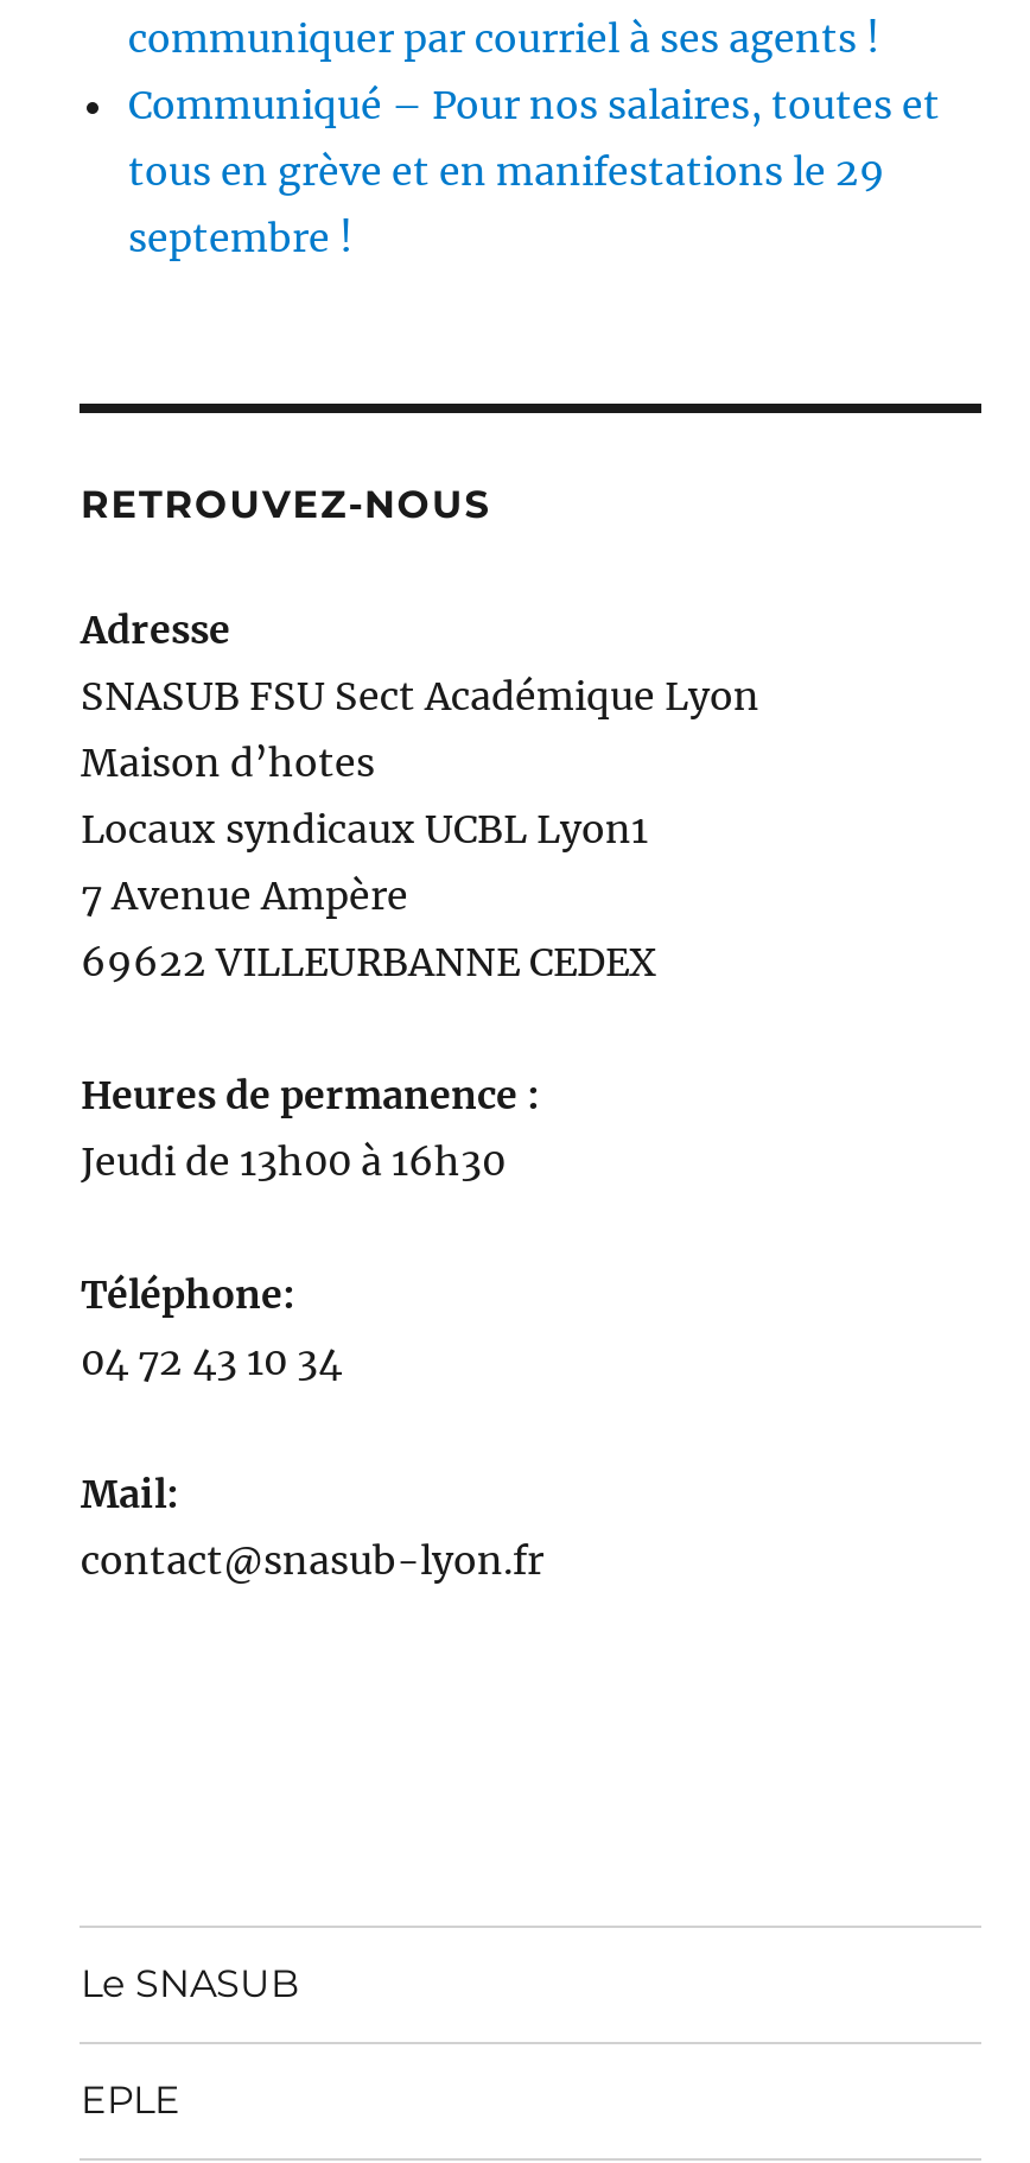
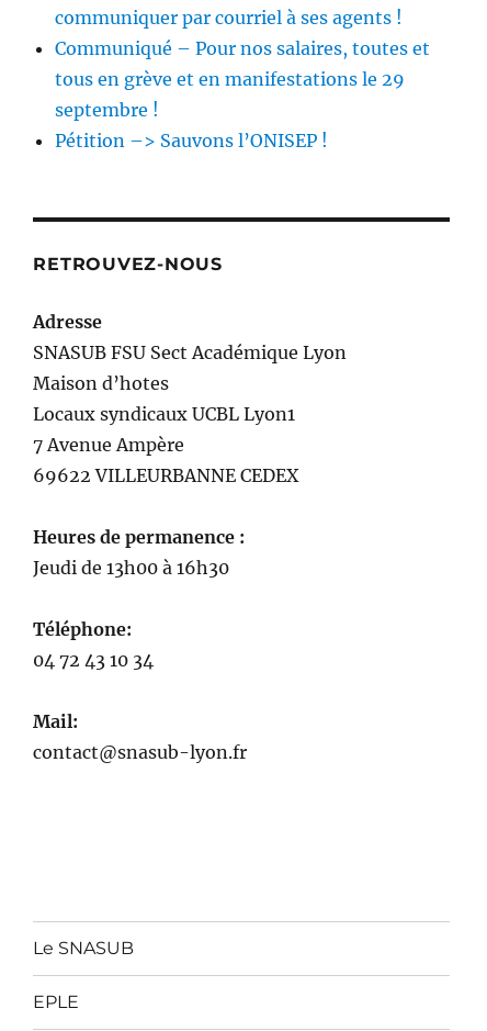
none -> [55,129,329,151] Pétition –> Sauvons l’ONISEP !

